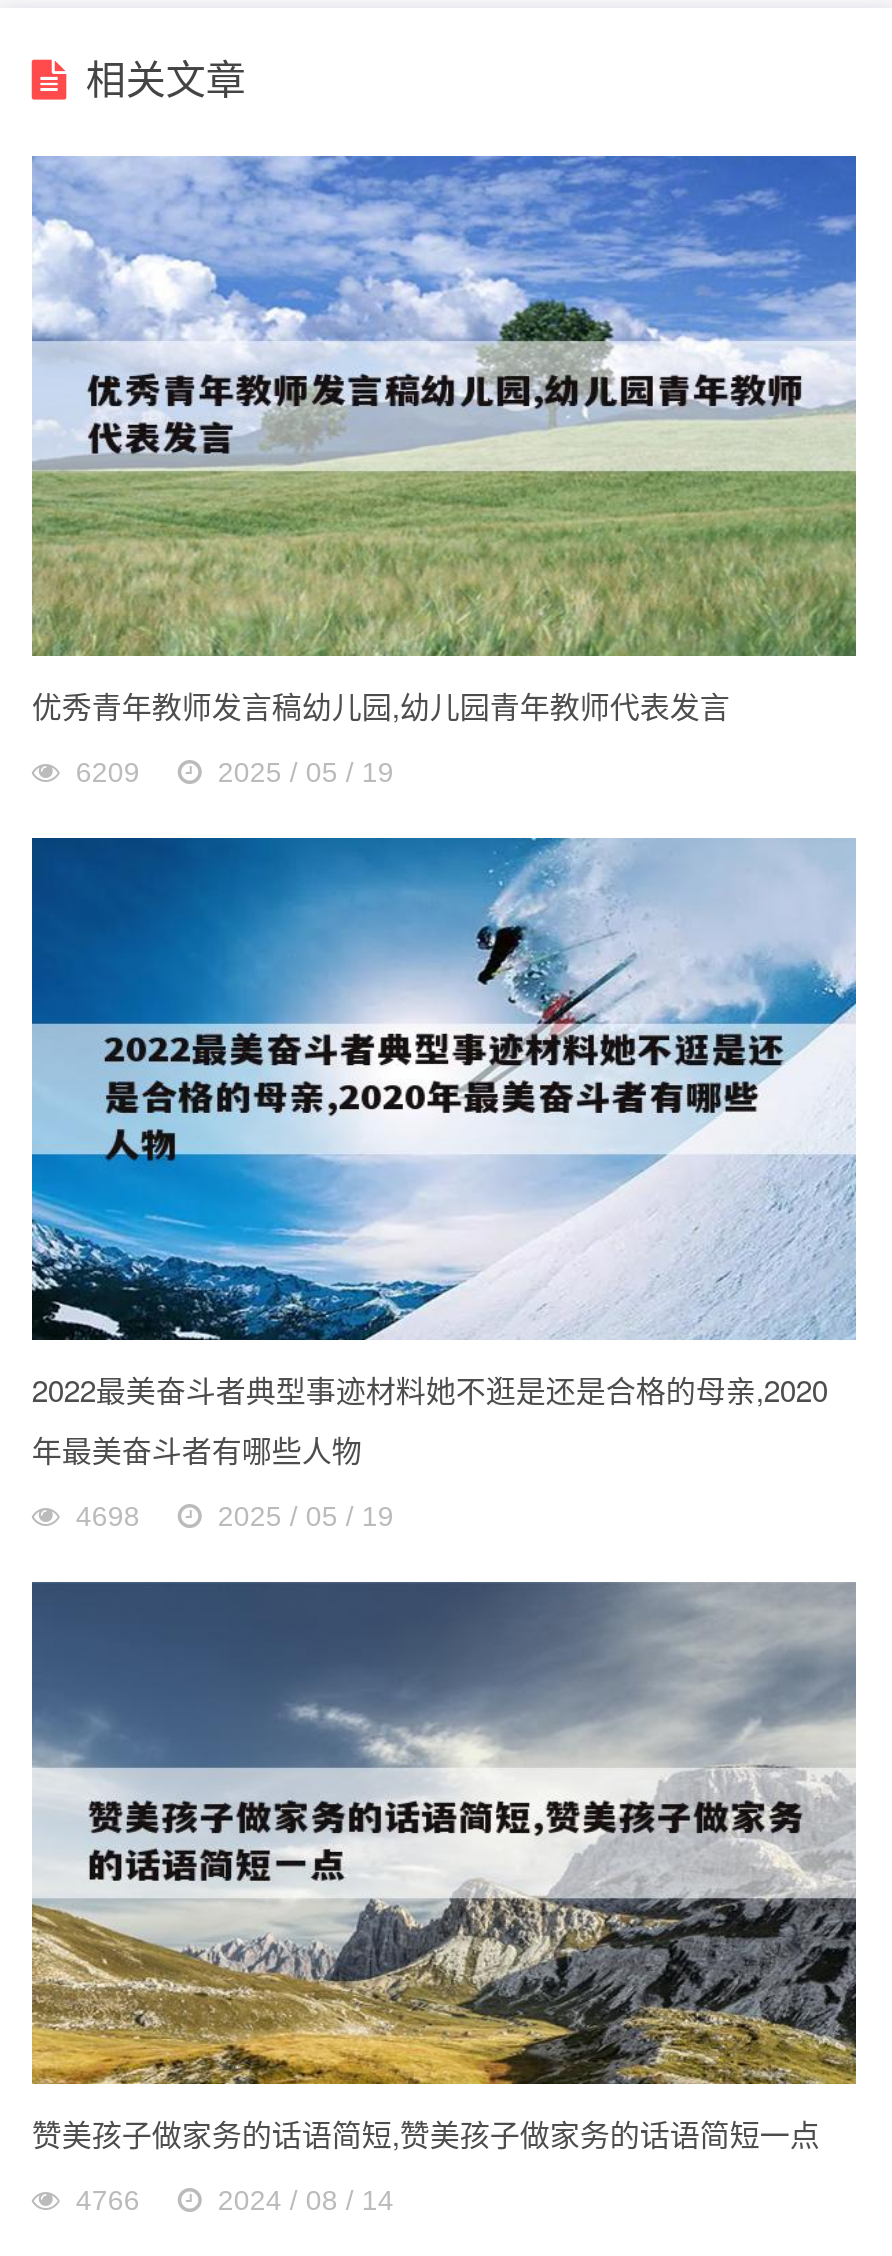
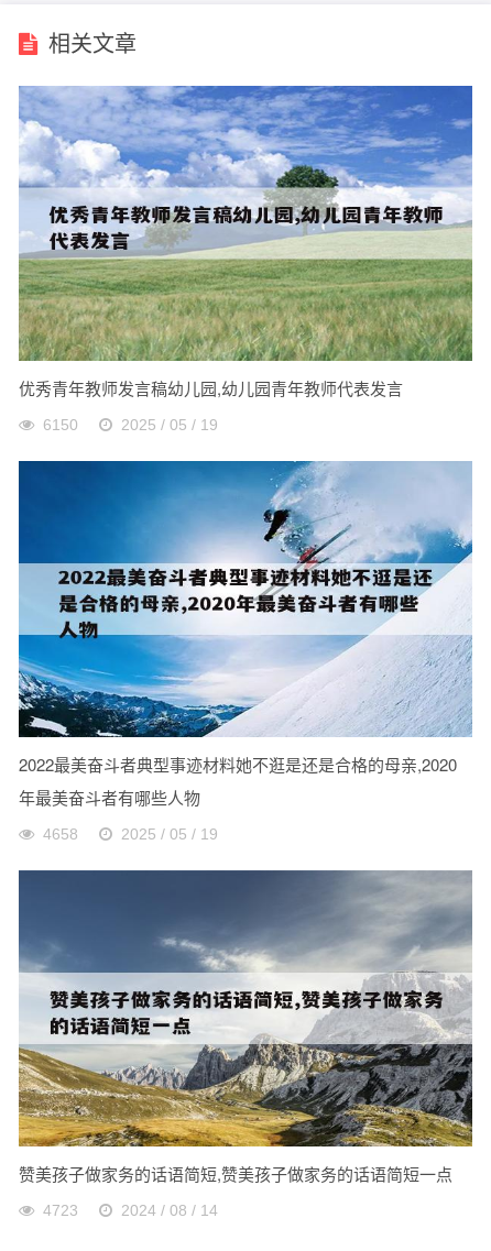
[76,757,140,789] 6209 -> [43,416,78,434] 6150
[76,1500,140,1532] 4698 -> [43,825,78,843] 4658
[76,2184,140,2216] 4766 -> [43,1202,78,1219] 4723

